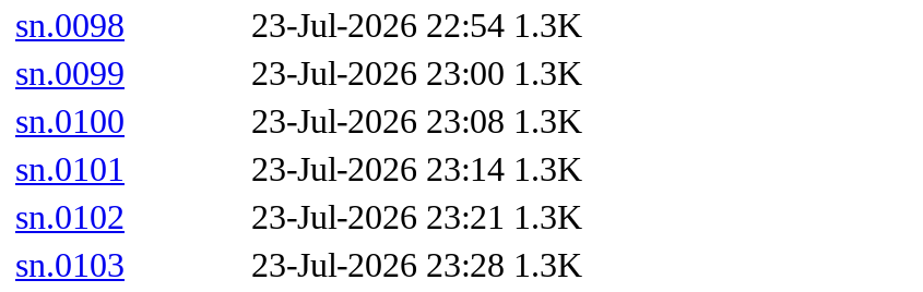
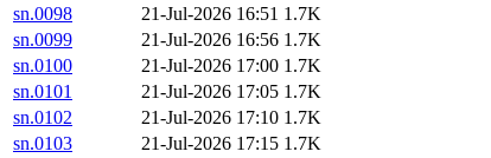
[251,7,583,44] 23-Jul-2026 22:54 1.3K -> [141,4,321,24] 21-Jul-2026 16:51 1.7K
[251,55,583,92] 23-Jul-2026 23:00 1.3K -> [141,30,321,50] 21-Jul-2026 16:56 1.7K
[251,103,583,140] 23-Jul-2026 23:08 1.3K -> [141,56,321,76] 21-Jul-2026 17:00 1.7K
[251,151,583,188] 23-Jul-2026 23:14 1.3K -> [141,82,321,102] 21-Jul-2026 17:05 1.7K
[251,199,583,236] 23-Jul-2026 23:21 1.3K -> [141,108,321,128] 21-Jul-2026 17:10 1.7K
[251,247,583,284] 23-Jul-2026 23:28 1.3K -> [141,134,321,154] 21-Jul-2026 17:15 1.7K

